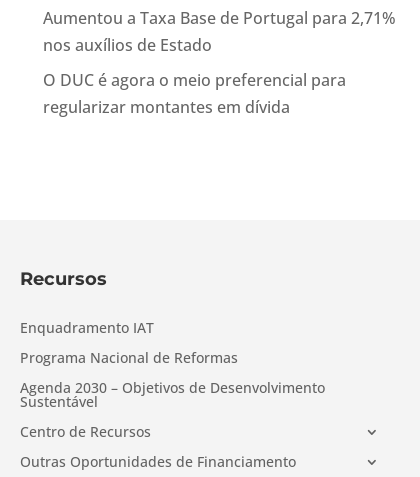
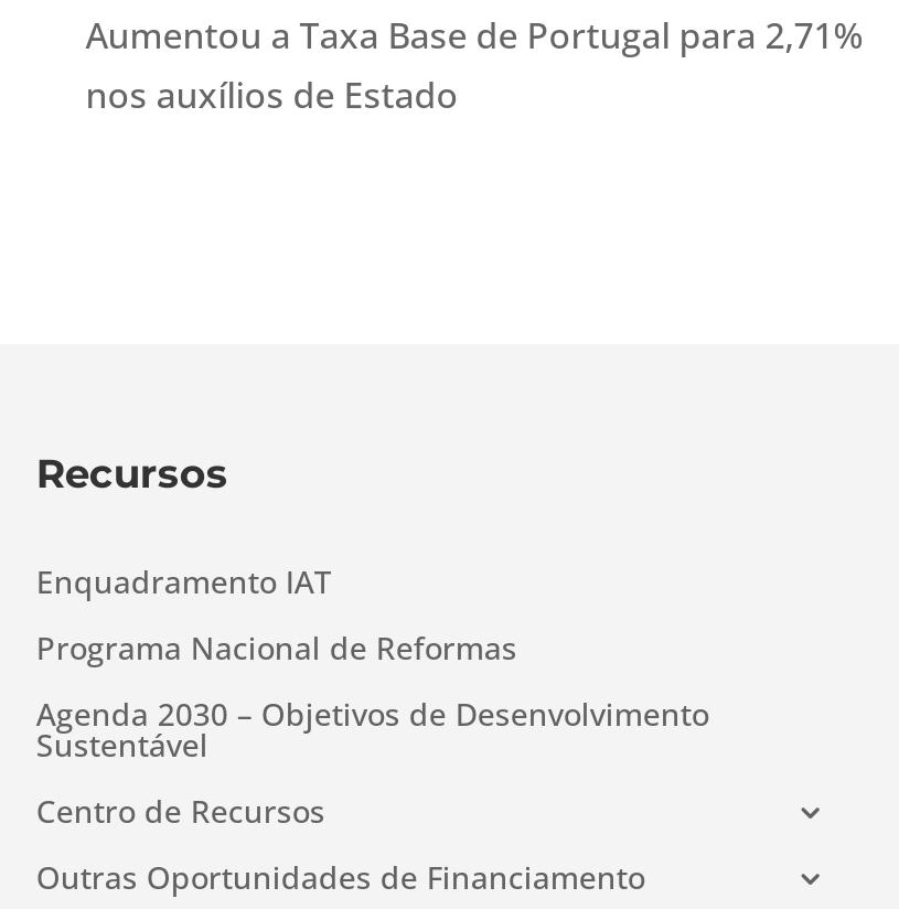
[43,69,346,118] O DUC é agora o meio preferencial para | regularizar montantes em dívida -> none

